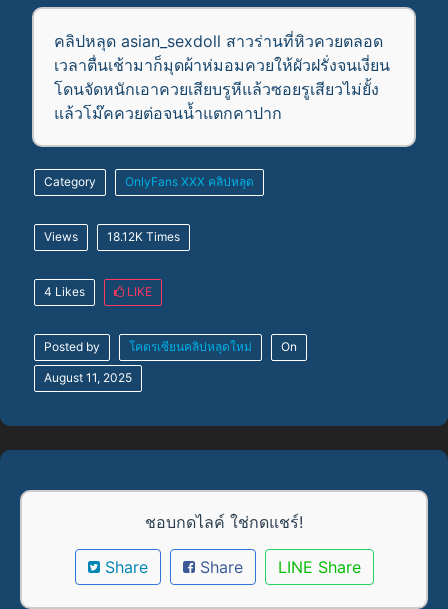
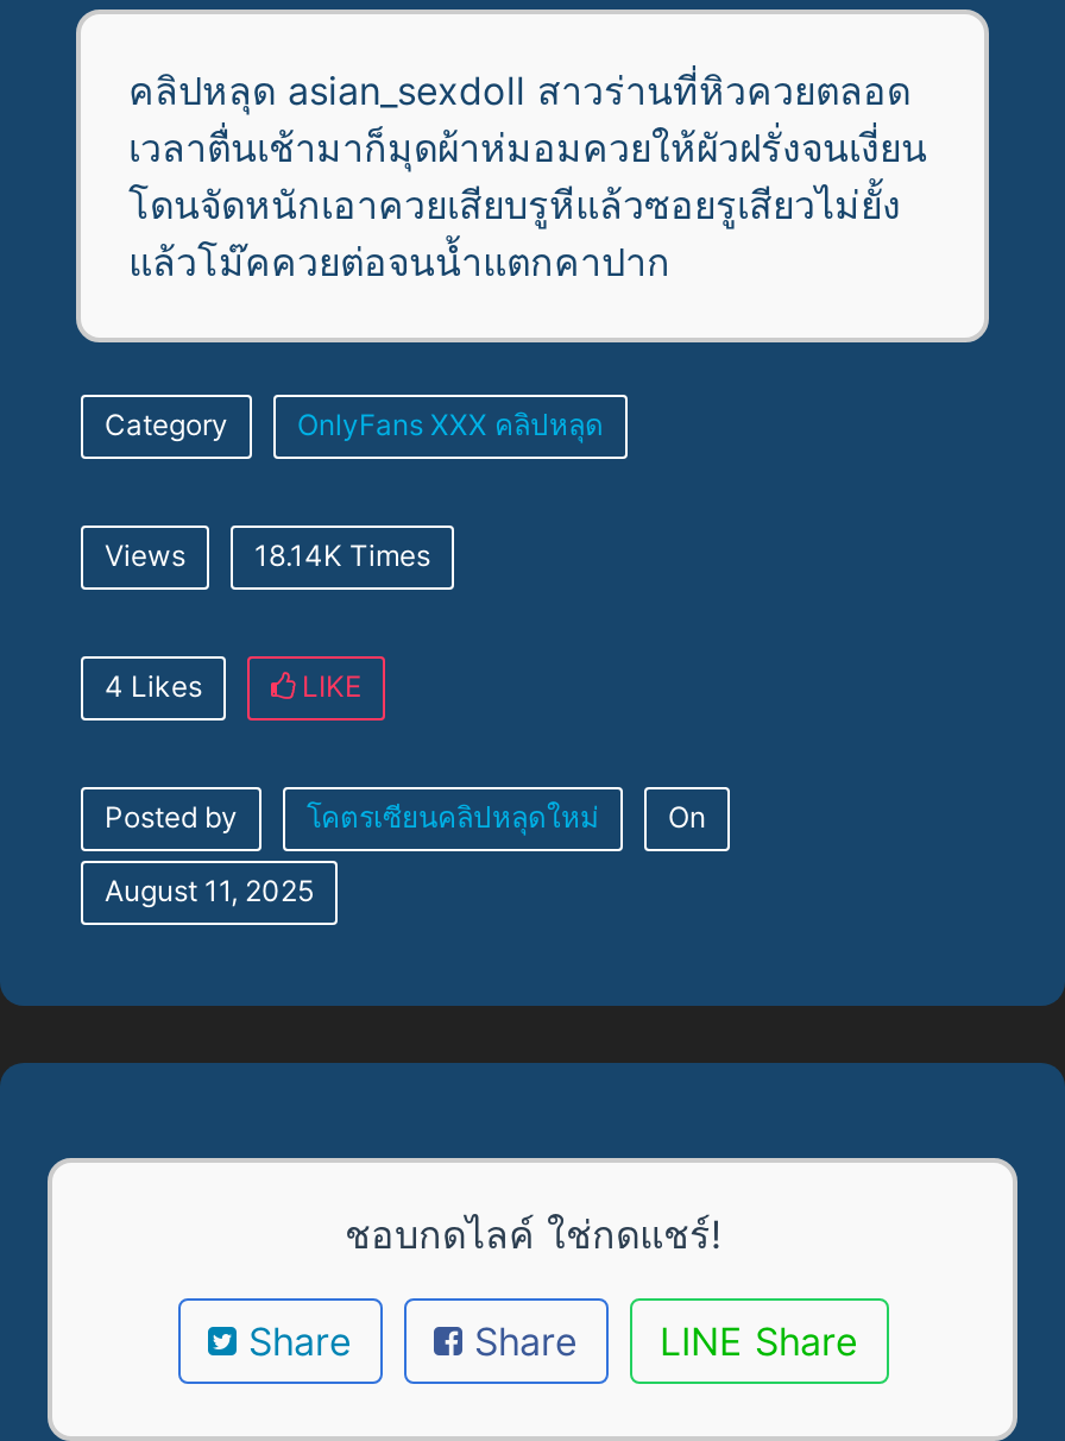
[44,229,180,244] Views 18.12K Times -> [105,538,430,574] Views 18.14K Times

